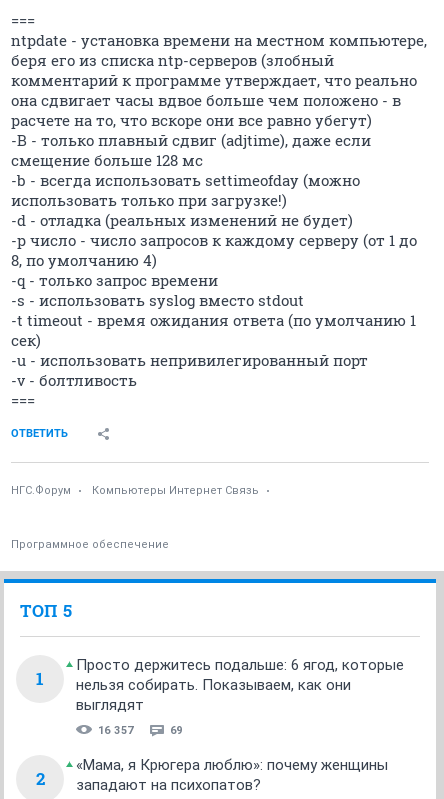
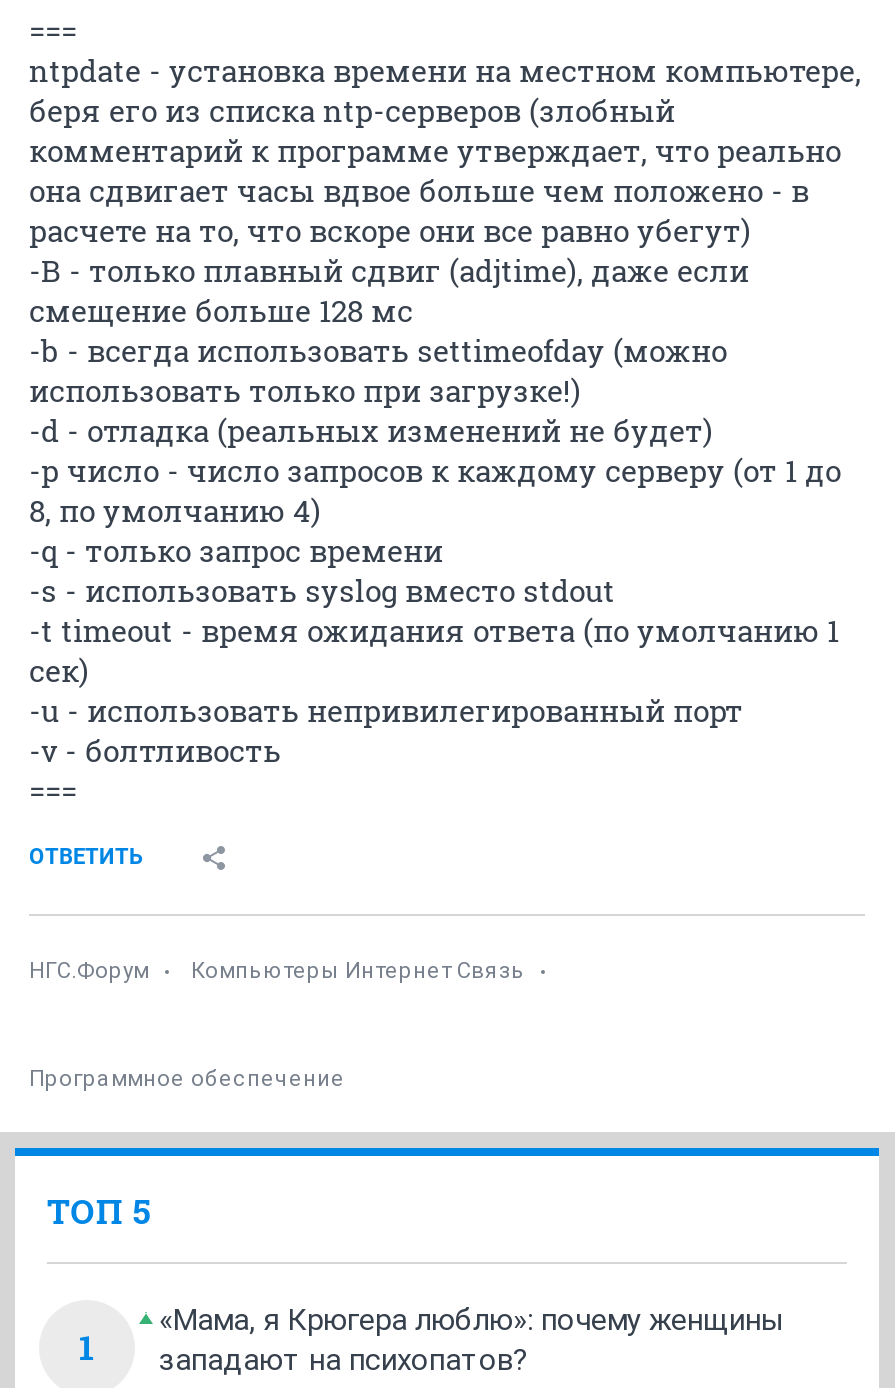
[35,656,404,790] Просто держитесь подальше: 6 ягод, которые | нельзя собирать. Показываем, как они | выглядят | 16 357 | 69 | 2 -> none

